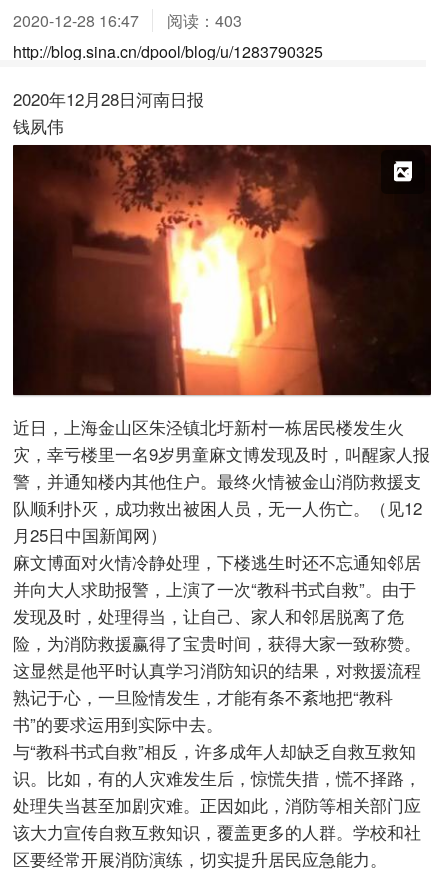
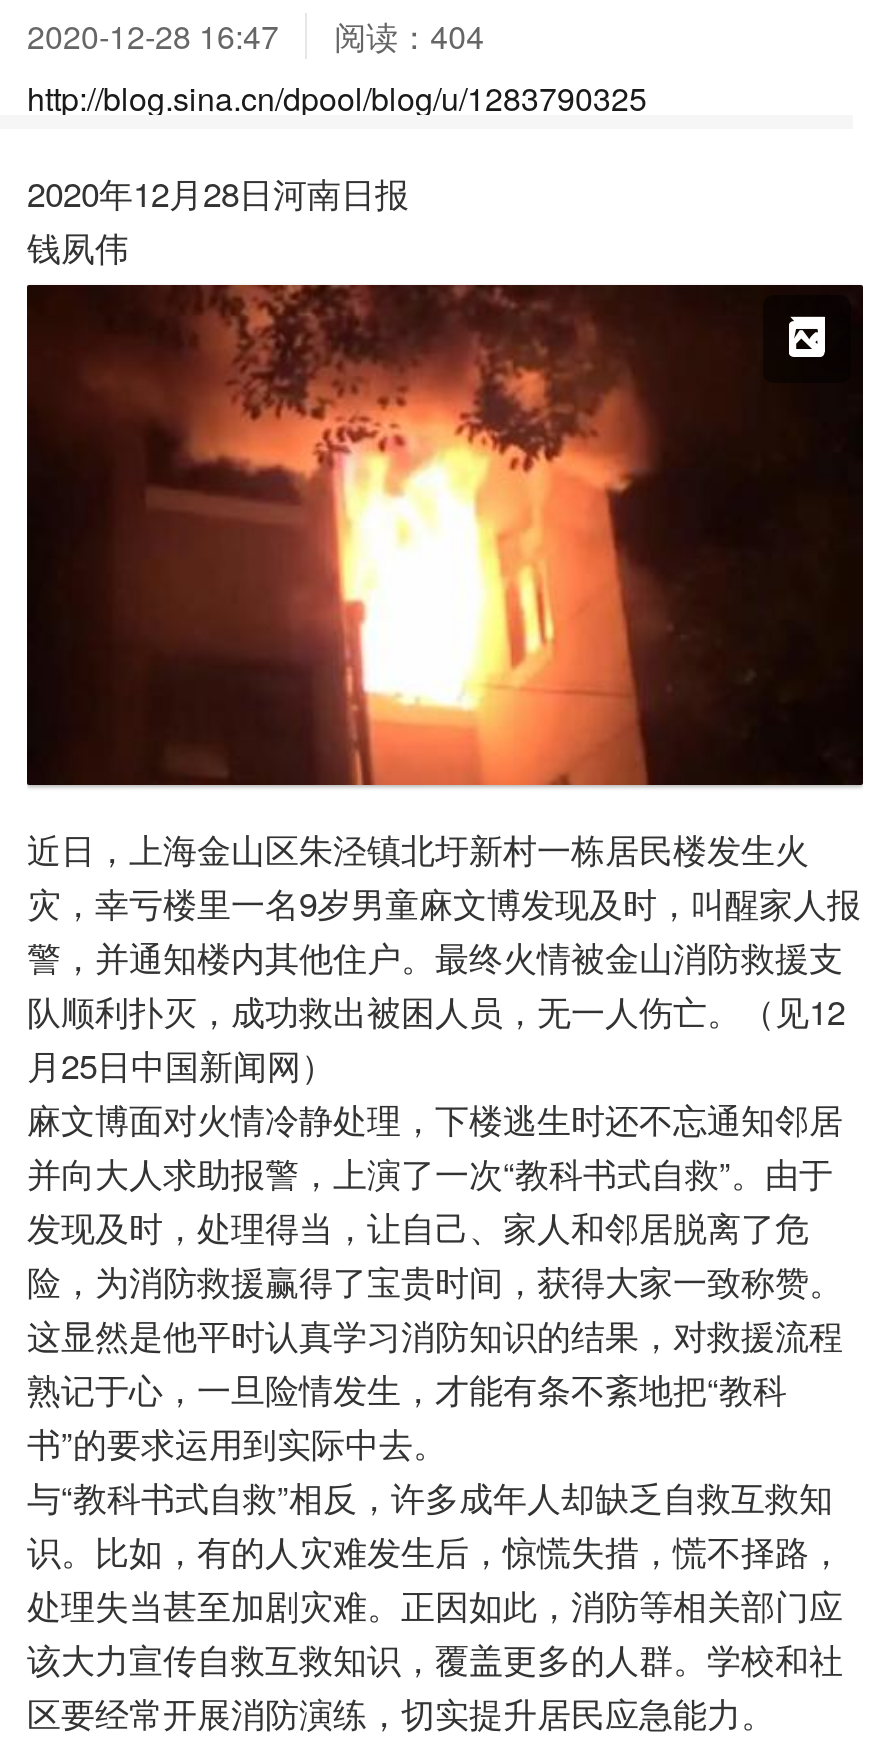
[13,9,242,32] 2020-12-28 16:47 阅读：403 -> [27,13,484,59] 2020-12-28 16:47 阅读：404

